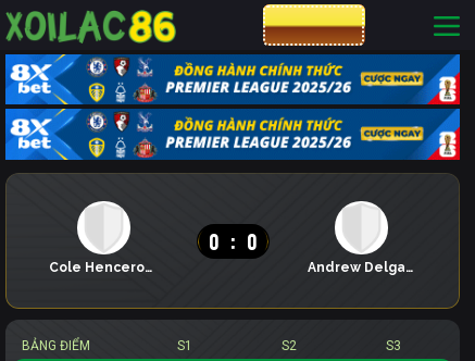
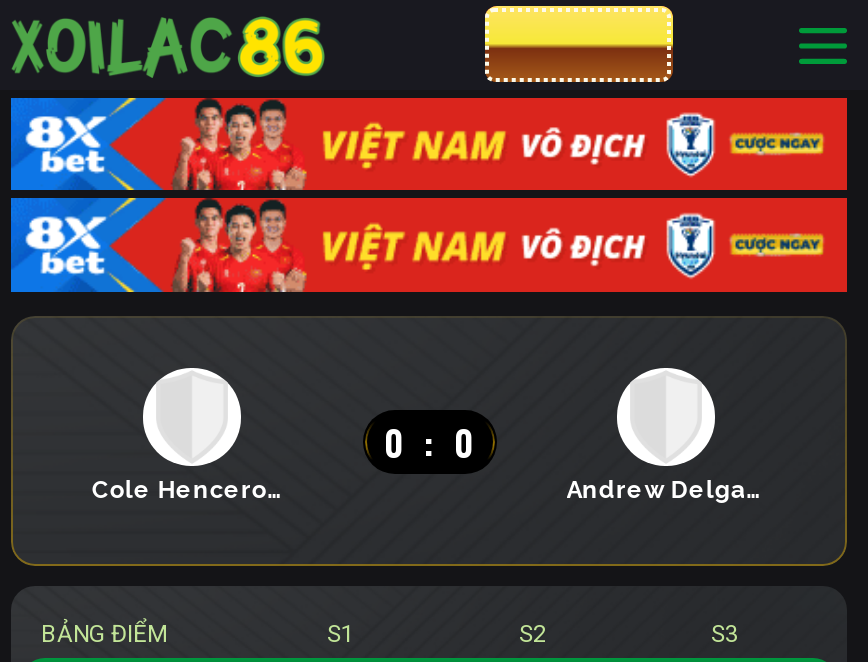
[10,53,461,161] [image] -> [21,96,849,294] [image]

